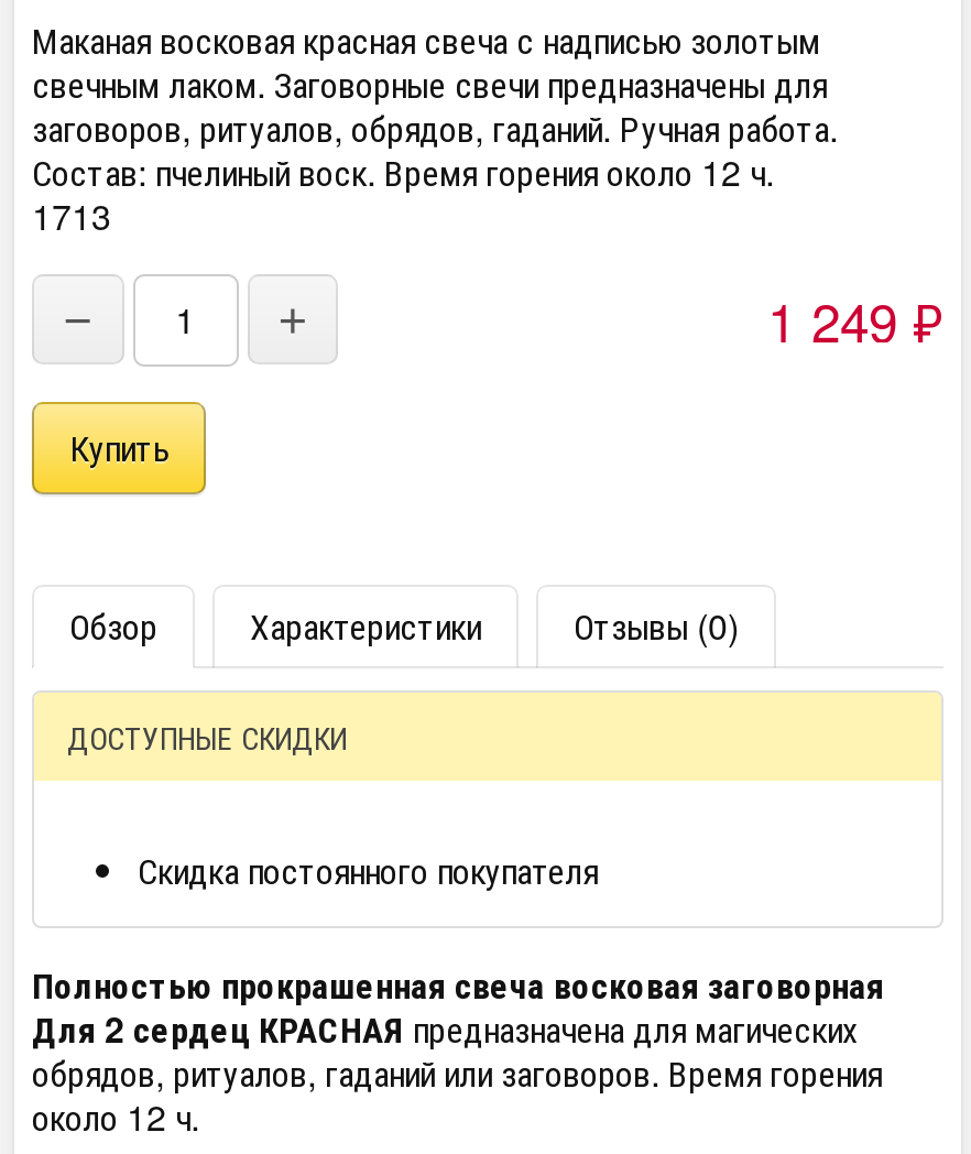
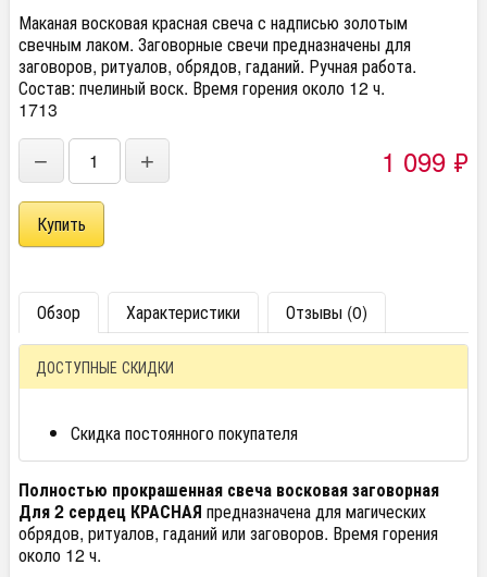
[767,280,943,357] 1 249 ₽ -> [382,141,469,179] 1 099 ₽

